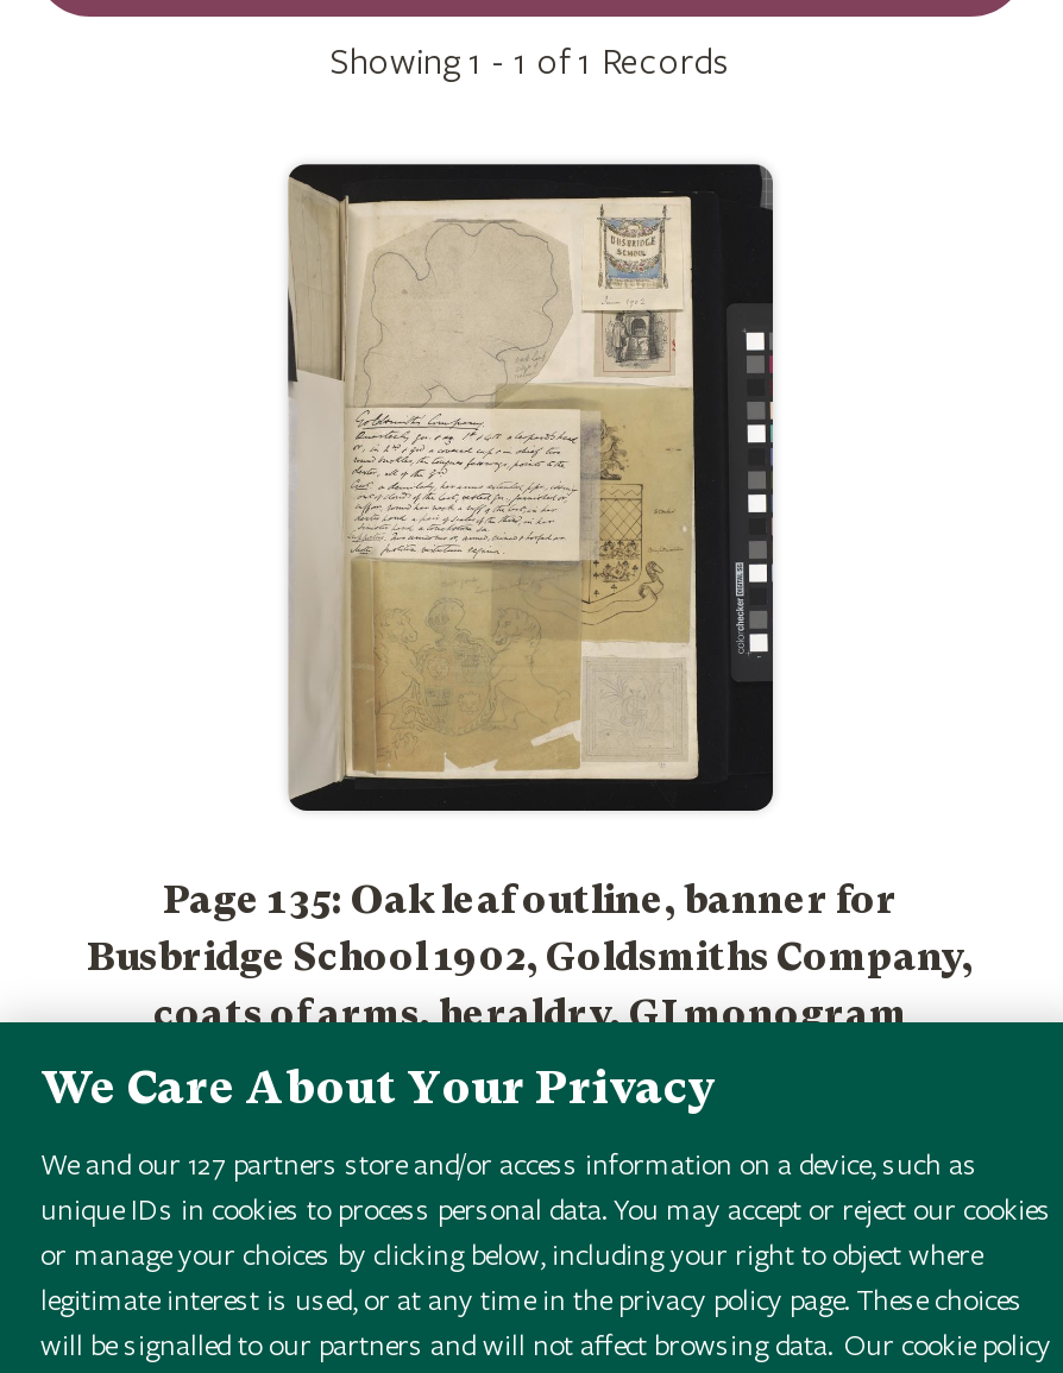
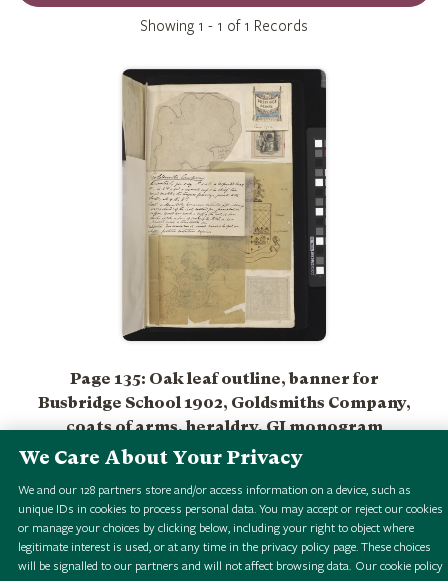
[40,1144,977,1182] We and our 127 partners store and/or access information on a device, such as -> [18,481,411,497] We and our 128 partners store and/or access information on a device, such as

